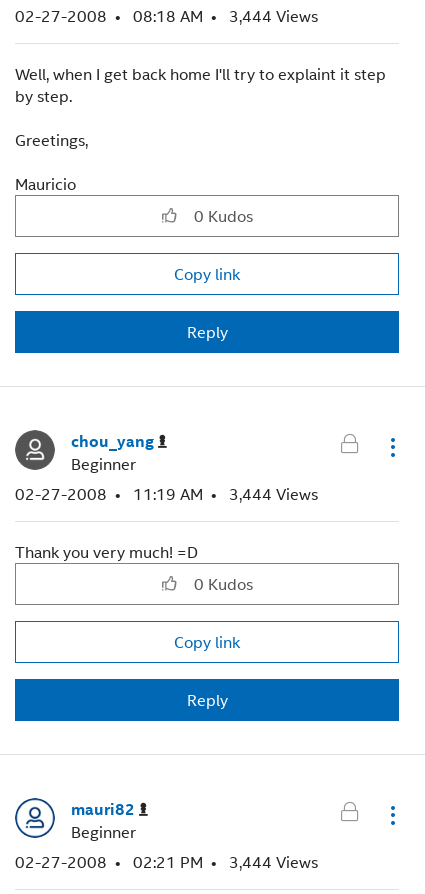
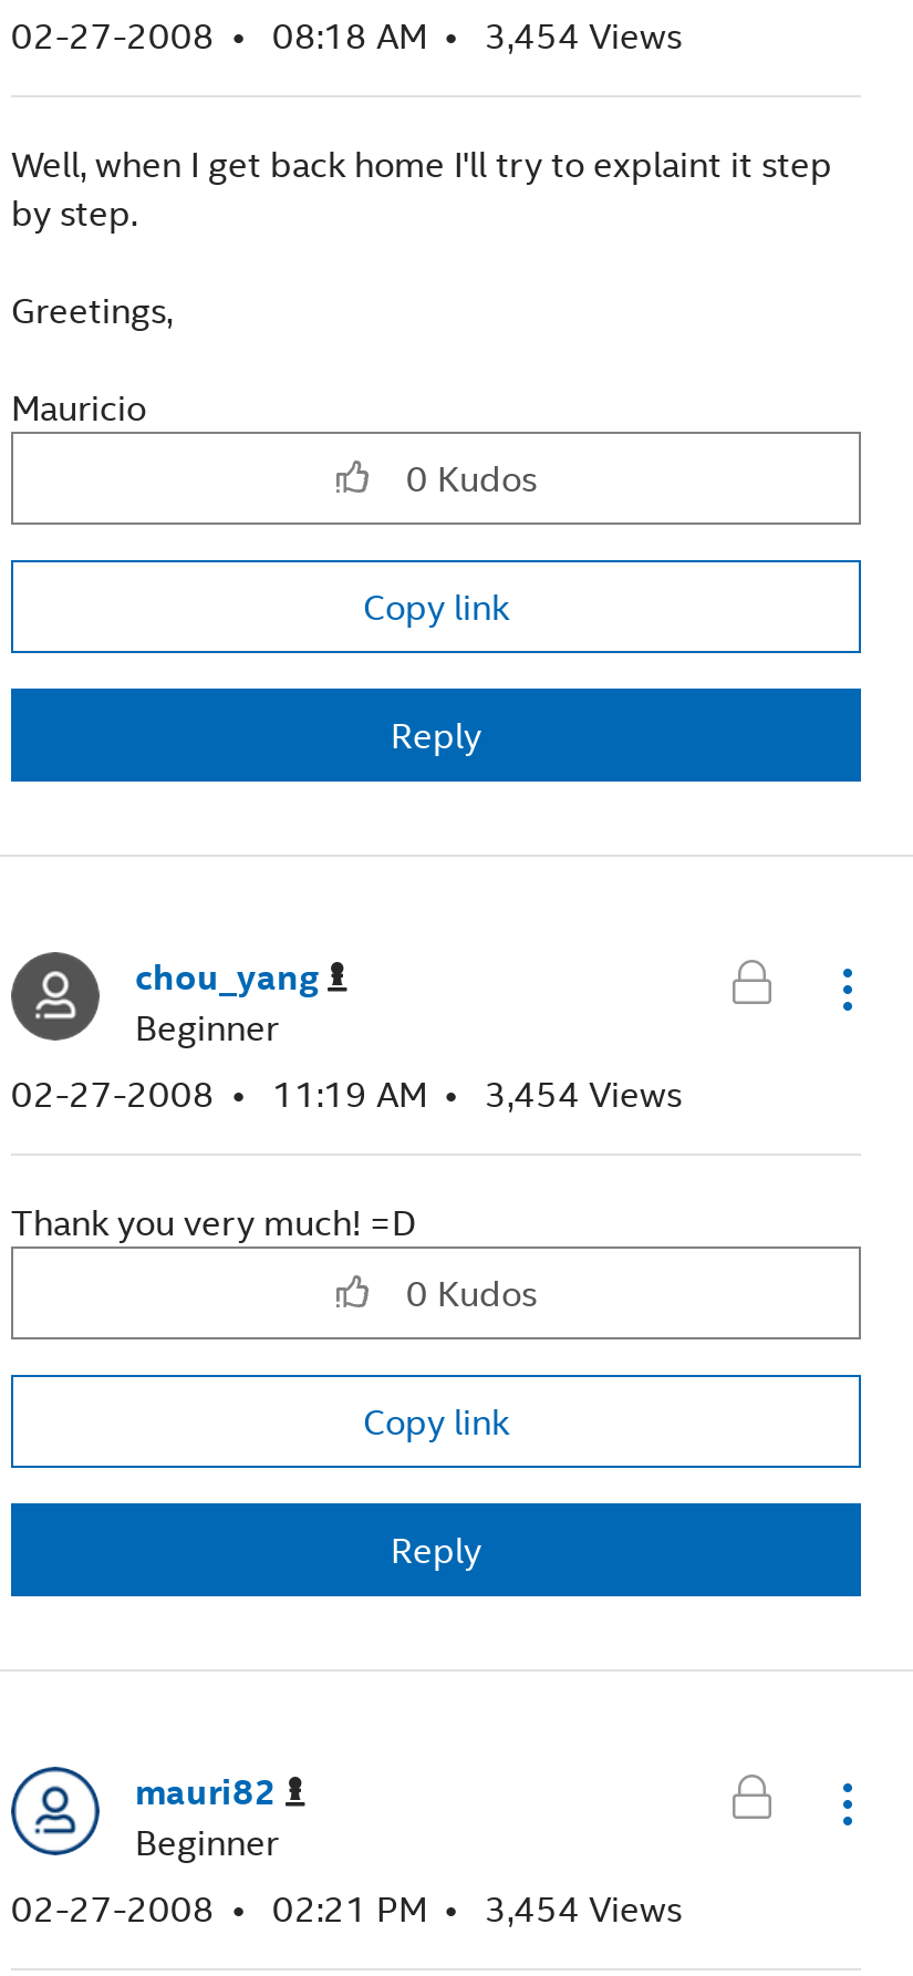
[15,4,318,27] 02-27-2008 08:18 AM 3,444 Views -> [11,9,682,60] 02-27-2008 08:18 AM 3,454 Views
[15,482,318,505] 02-27-2008 11:19 AM 3,444 Views -> [11,1067,682,1118] 02-27-2008 11:19 AM 3,454 Views
[15,850,318,873] 02-27-2008 02:21 PM 3,444 Views -> [11,1882,682,1933] 02-27-2008 02:21 PM 3,454 Views

